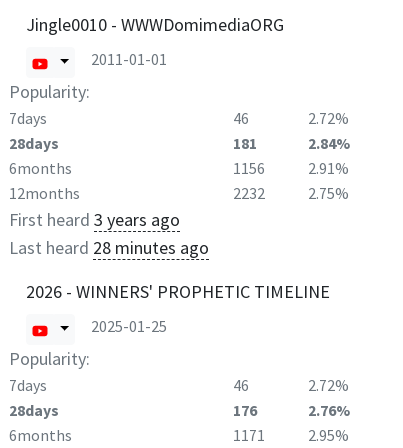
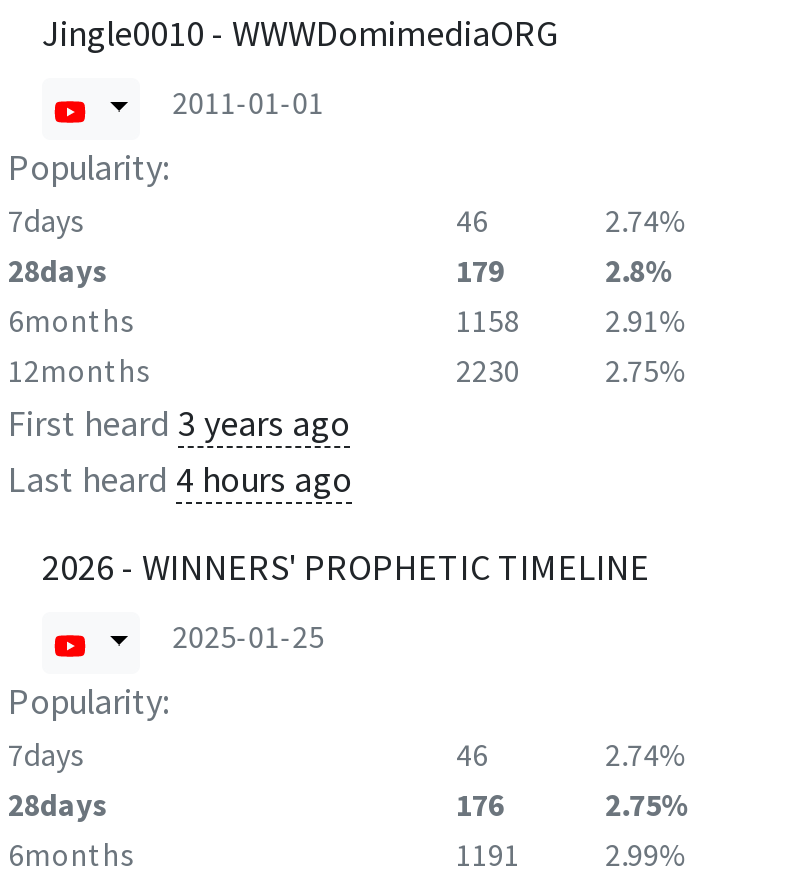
[308,109,349,128] 2.72% -> [605,202,687,240] 2.74%
[233,134,257,153] 181 -> [456,252,504,290] 179
[308,134,350,153] 2.84% -> [605,252,673,290] 2.8%
[233,159,265,178] 1156 -> [456,302,520,340] 1158
[233,184,265,203] 2232 -> [456,352,520,390] 2230
[9,236,209,259] Last heard 28 minutes ago -> [8,456,352,502] Last heard 4 hours ago
[308,376,349,395] 2.72% -> [605,736,687,774] 2.74%
[308,401,350,420] 2.76% -> [605,786,689,824] 2.75%
[233,426,265,445] 1171 -> [456,836,520,874] 1191
[308,426,349,445] 2.95% -> [605,836,687,874] 2.99%

